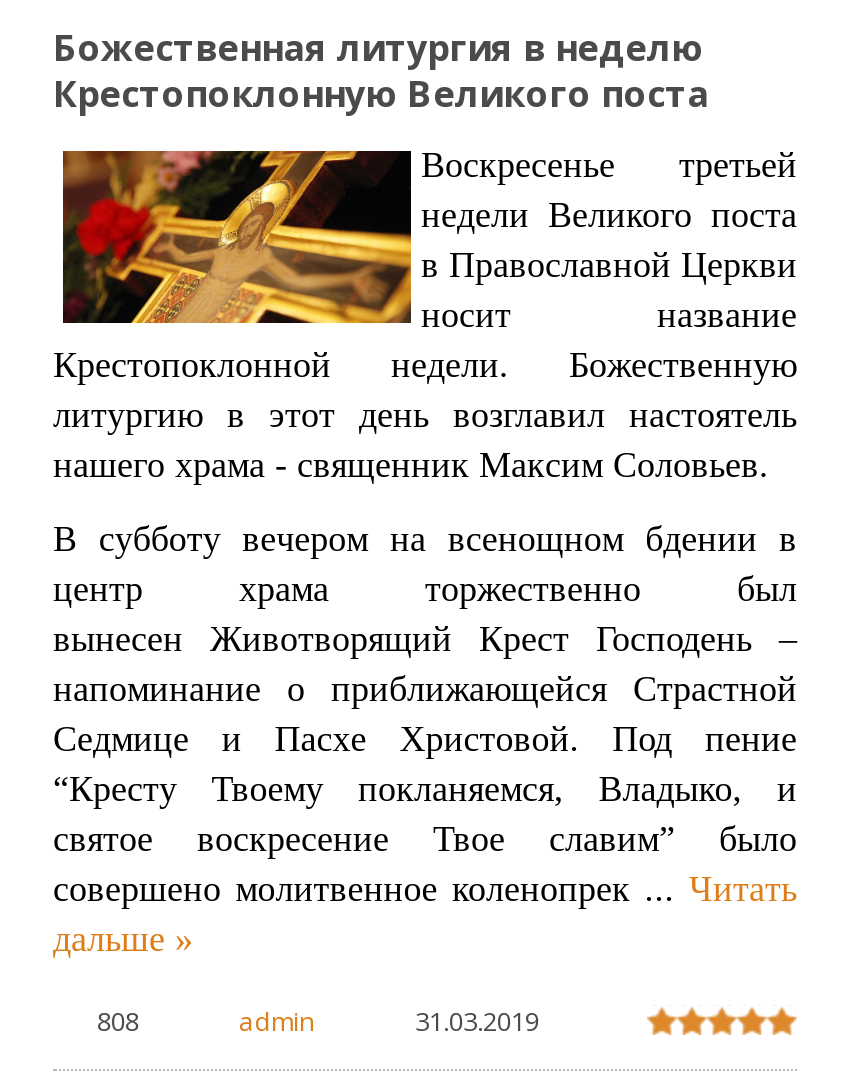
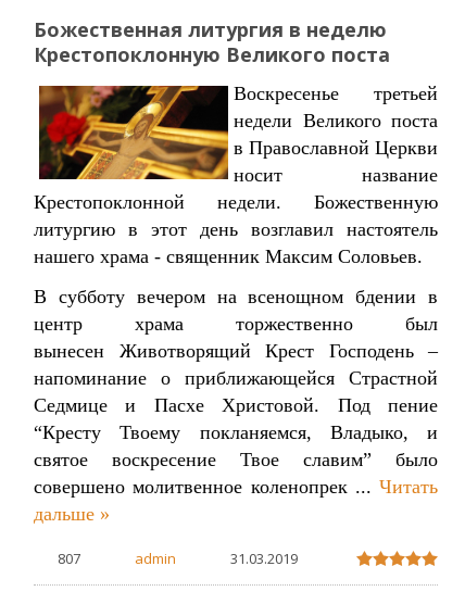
[97,1002,139,1038] 808 -> [58,548,80,568] 807

